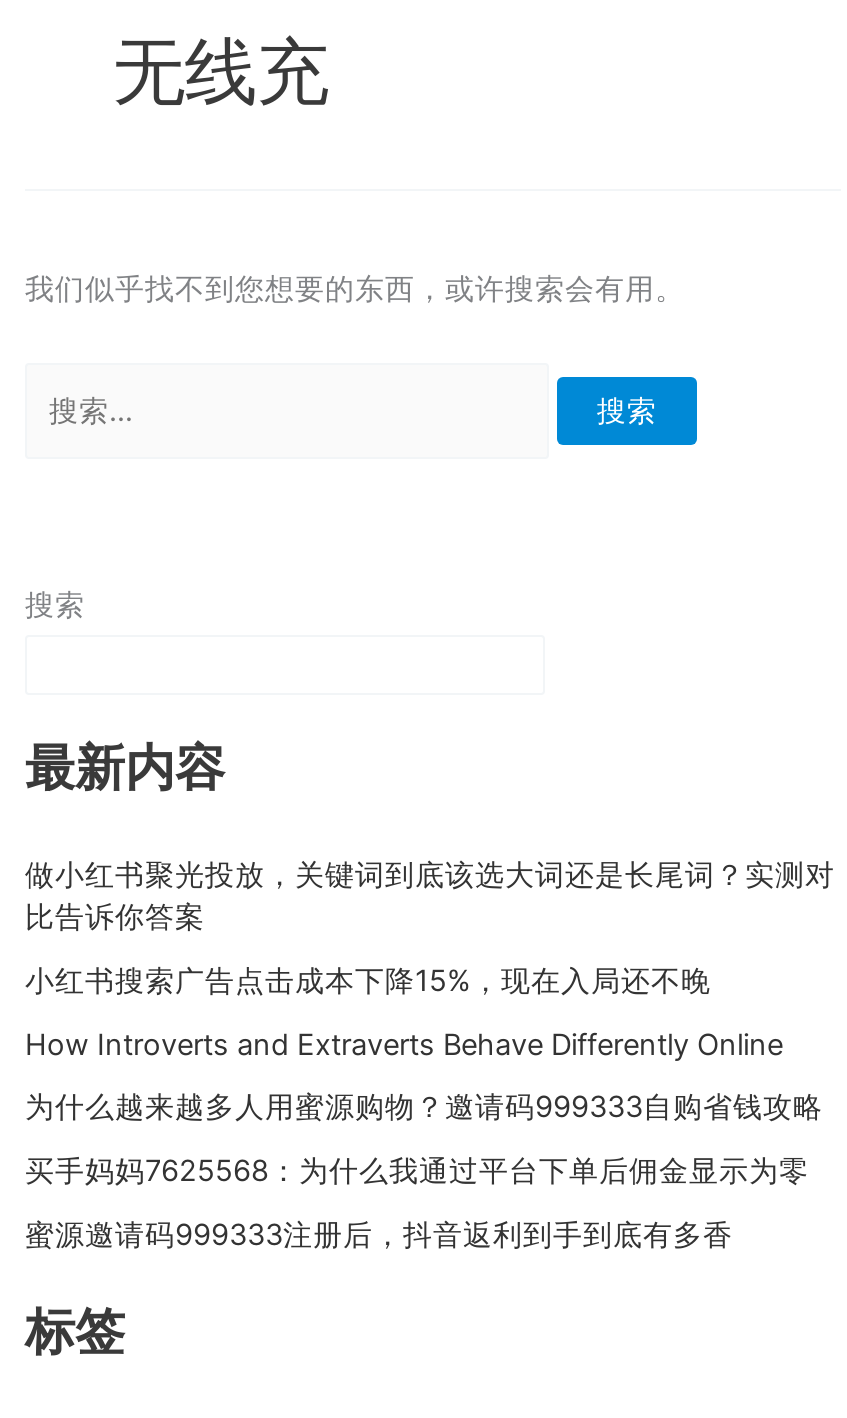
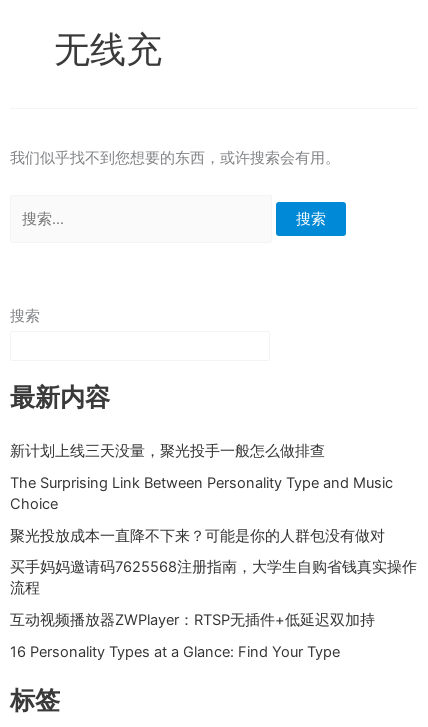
[25,856,835,934] 做小红书聚光投放，关键词到底该选大词还是长尾词？实测对 | 比告诉你答案 -> [10,442,325,460] 新计划上线三天没量，聚光投手一般怎么做排查
[25,962,711,998] 小红书搜索广告点击成本下降15%，现在入局还不晚 -> [10,474,393,513] The Surprising Link Between Personality Type and Music | Choice
[25,1026,783,1062] How Introverts and Extraverts Behave Differently Online -> [10,526,385,544] 聚光投放成本一直降不下来？可能是你的人群包没有做对
[25,1090,823,1126] 为什么越来越多人用蜜源购物？邀请码999333自购省钱攻略 -> [10,558,417,597] 买手妈妈邀请码7625568注册指南，大学生自购省钱真实操作 | 流程
[25,1154,809,1190] 买手妈妈7625568：为什么我通过平台下单后佣金显示为零 -> [10,611,375,629] 互动视频播放器ZWPlayer：RTSP无插件+低延迟双加持
[25,1218,733,1254] 蜜源邀请码999333注册后，抖音返利到手到底有多香 -> [10,643,340,661] 16 Personality Types at a Glance: Find Your Type

